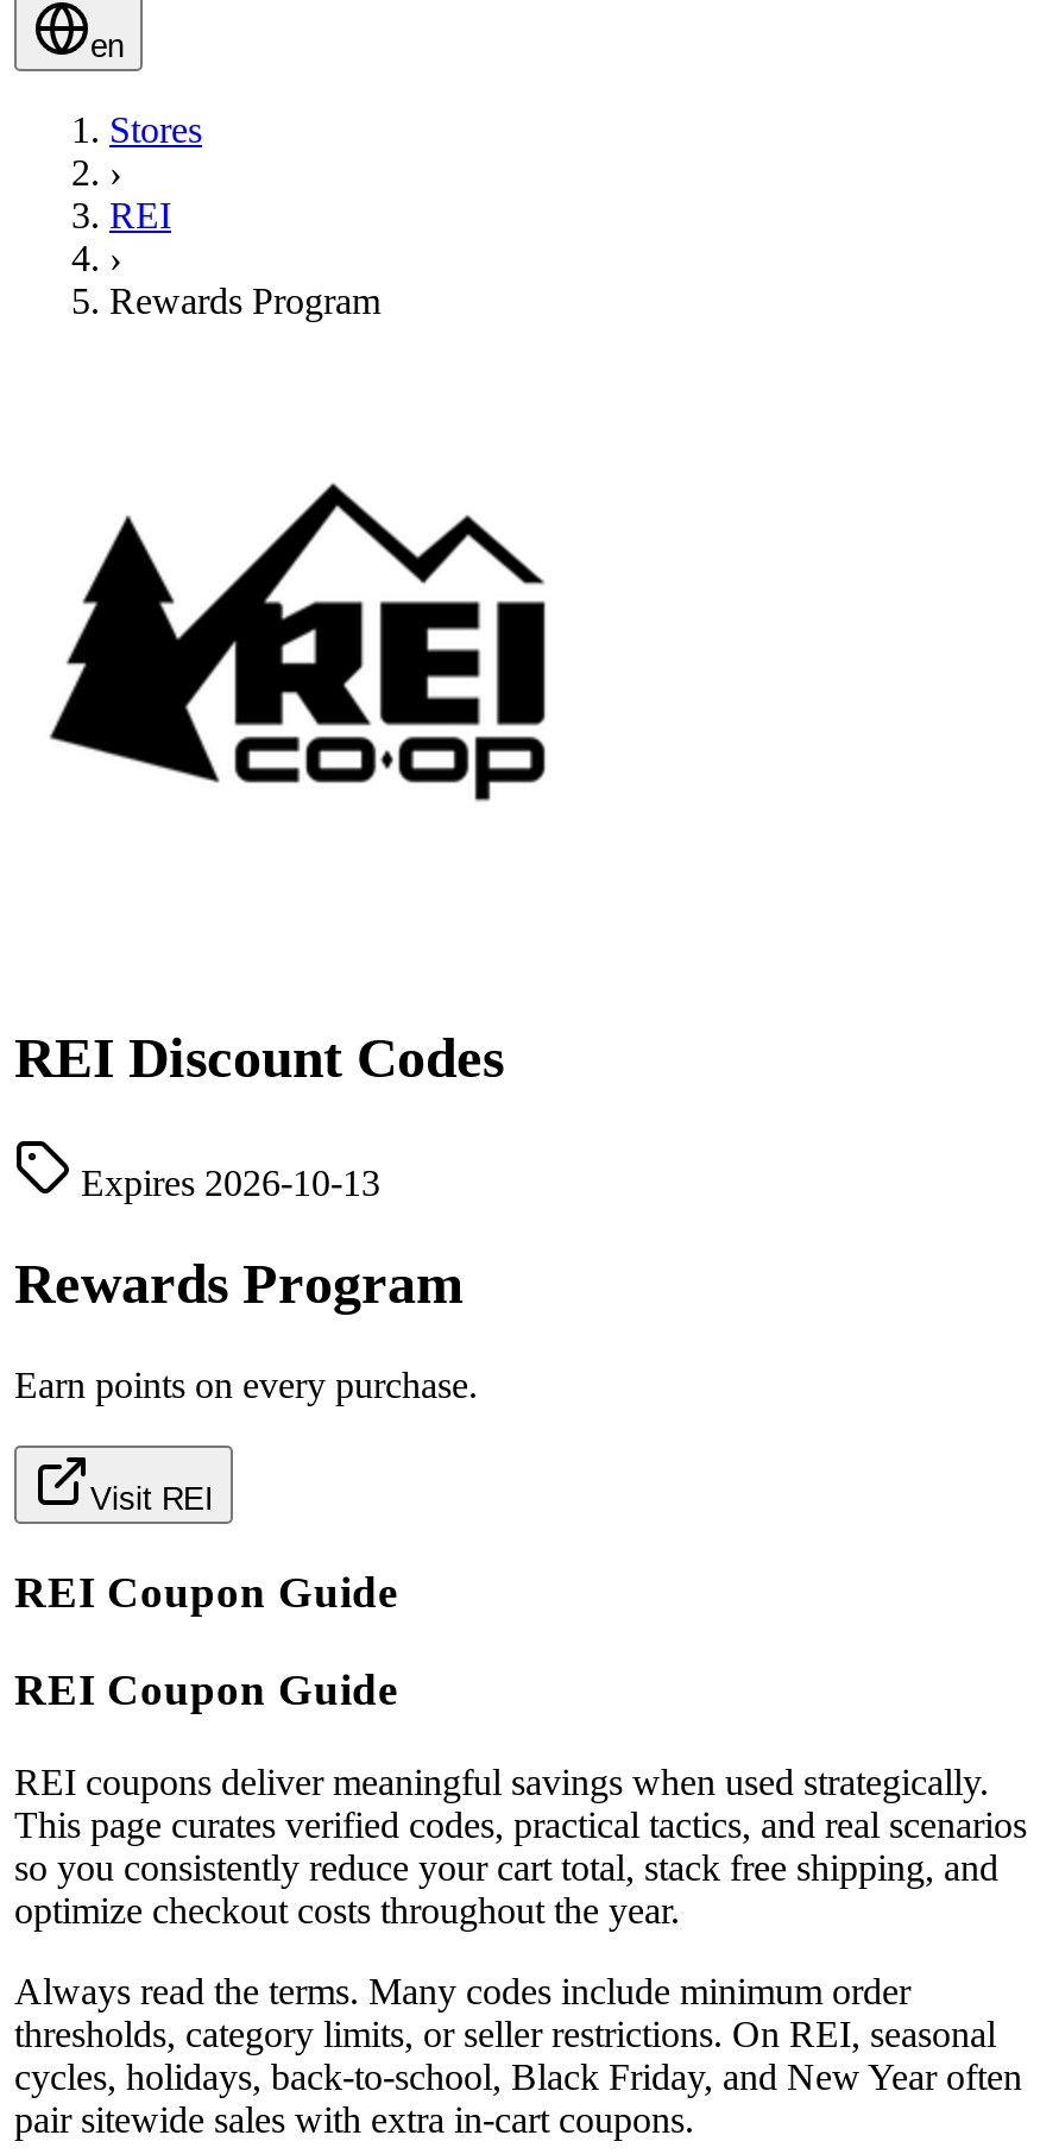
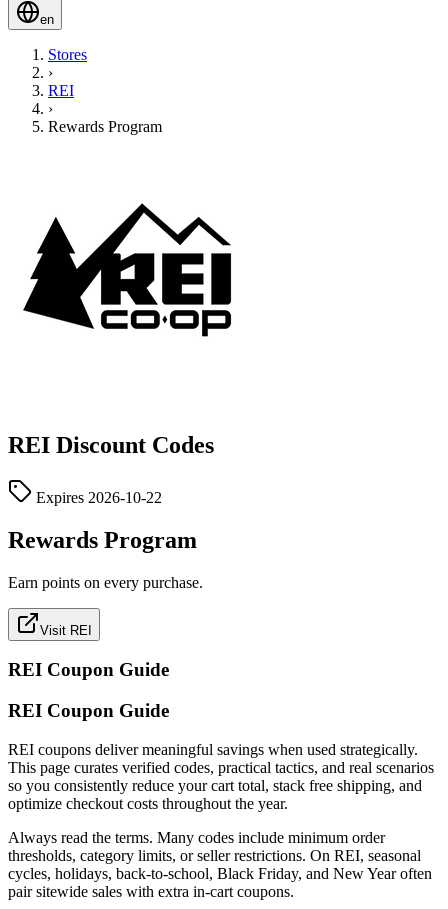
[81,1162,380,1203] Expires 2026-10-13 -> [36,489,162,506] Expires 2026-10-22

